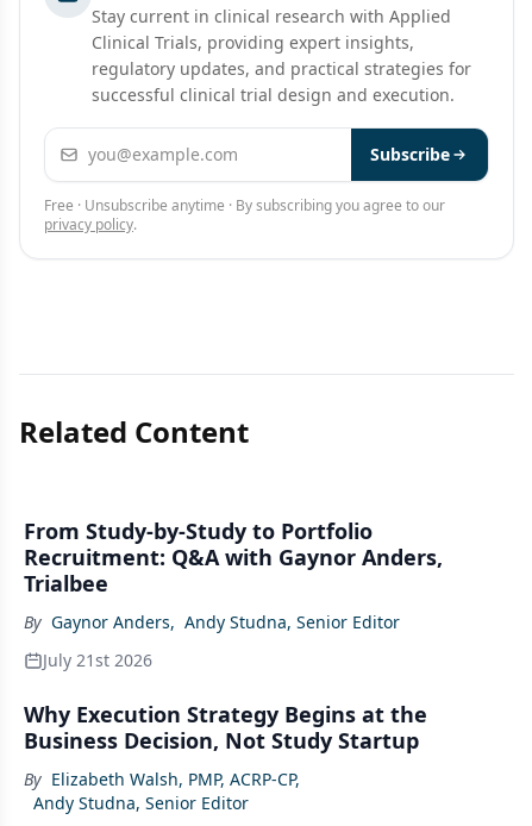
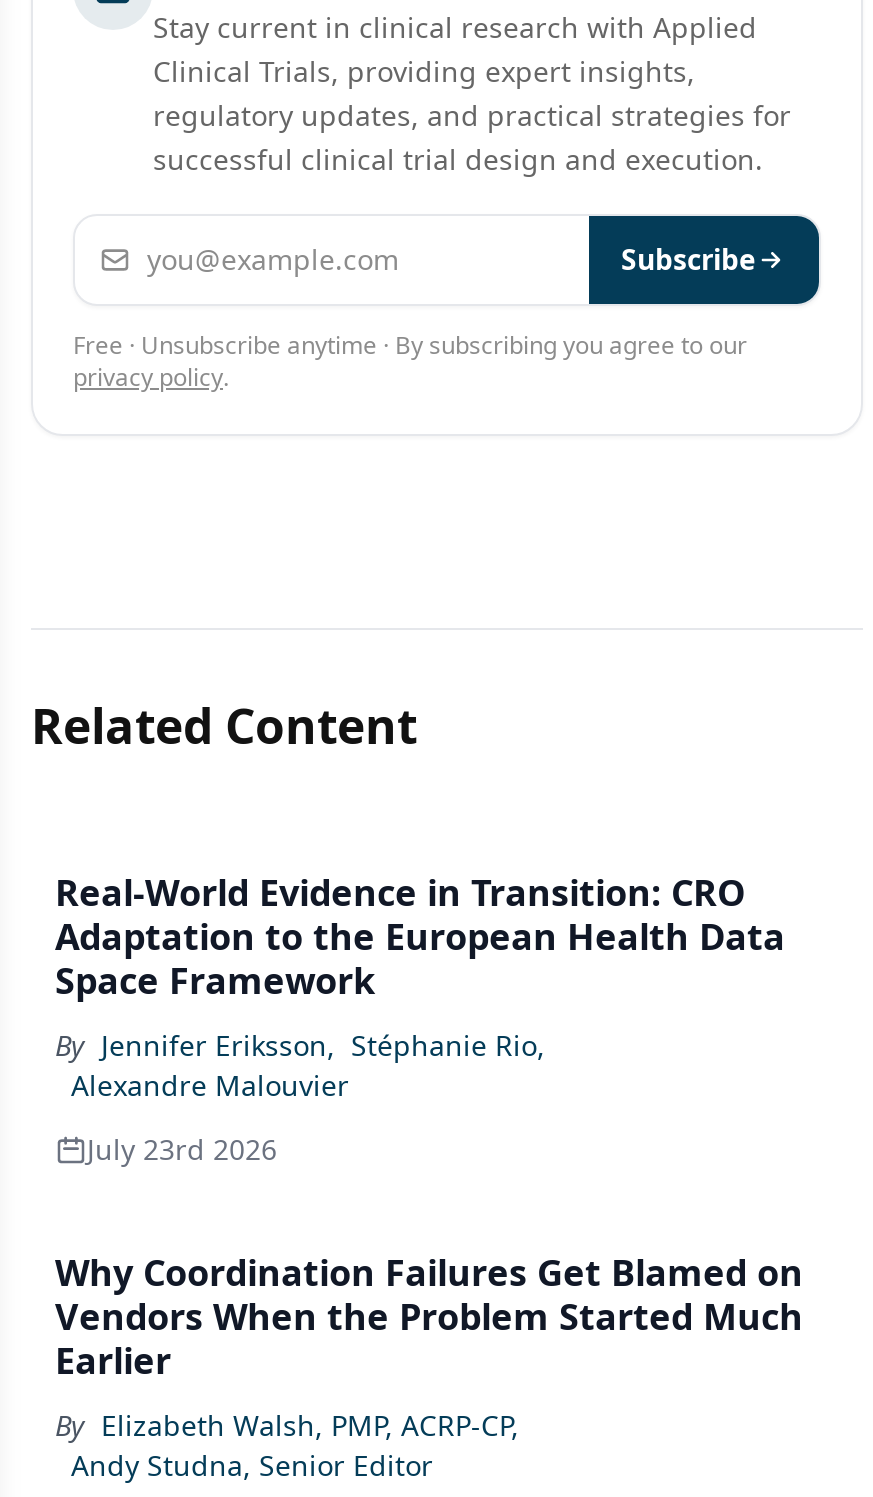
[24,517,443,597] From Study-by-Study to Portfolio | Recruitment: Q&A with Gaynor Anders, | Trialbee -> [55,868,785,1004] Real-World Evidence in Transition: CRO | Adaptation to the European Health Data | Space Framework
[24,611,400,633] By Gaynor Anders, Andy Studna, Senior Editor -> [55,1026,545,1104] By Jennifer Eriksson, Stéphanie Rio, | Alexandre Malouvier
[43,649,152,671] July 21st 2026 -> [87,1130,277,1168] July 23rd 2026
[24,700,427,755] Why Execution Strategy Begins at the | Business Decision, Not Study Startup -> [55,1248,803,1384] Why Coordination Failures Get Blamed on | Vendors When the Problem Started Much | Earlier

